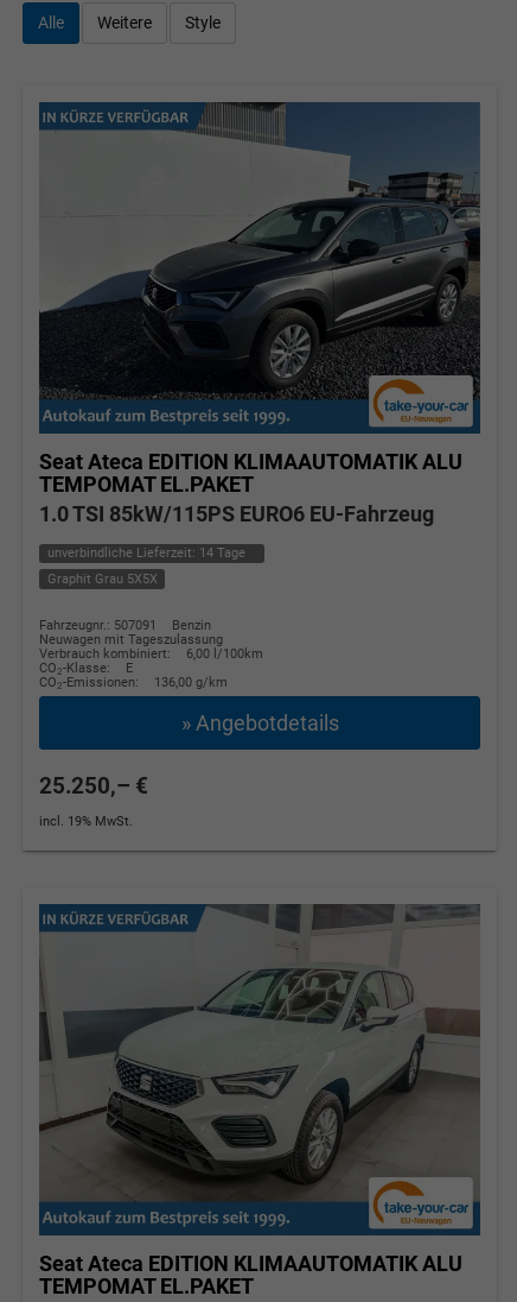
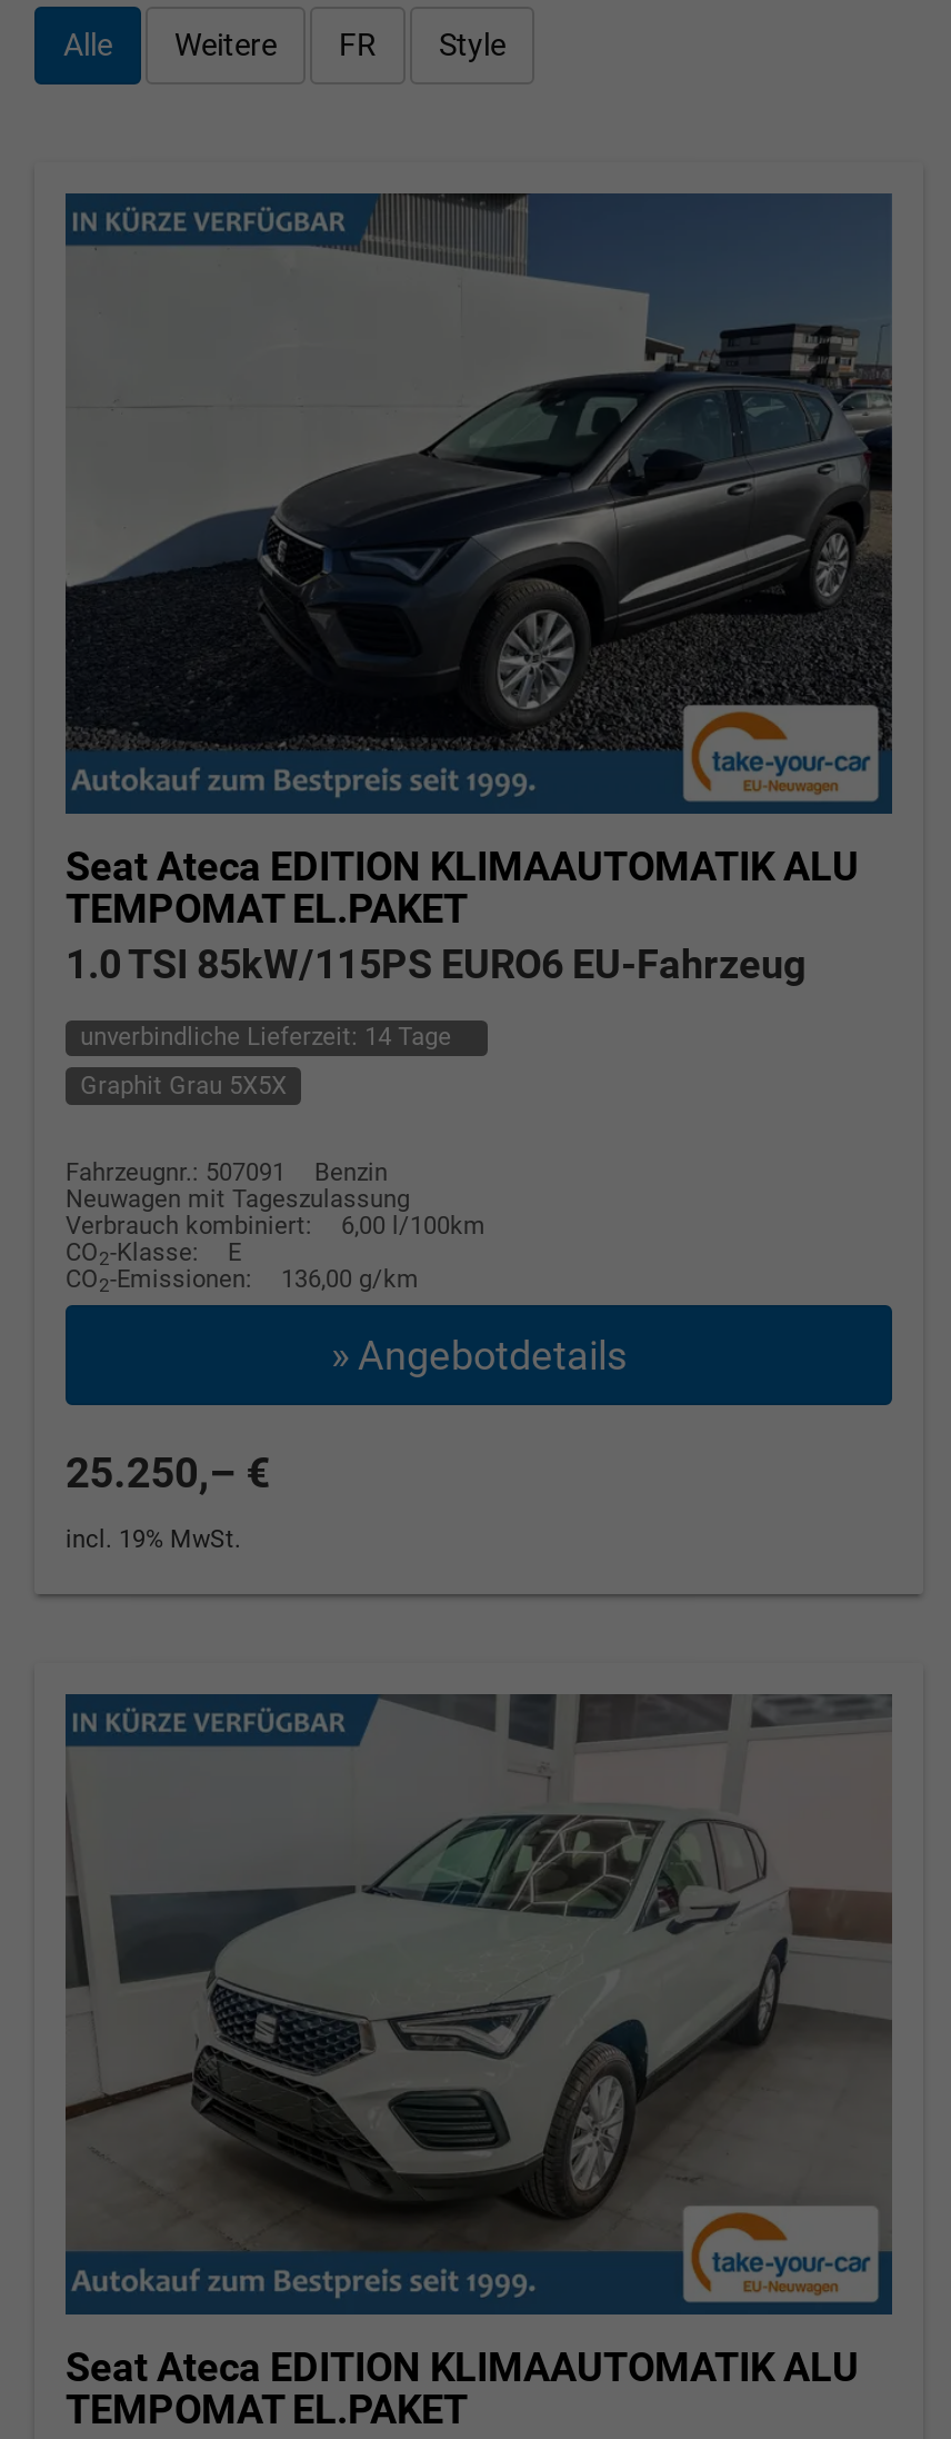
none -> [339,26,377,61] FR

